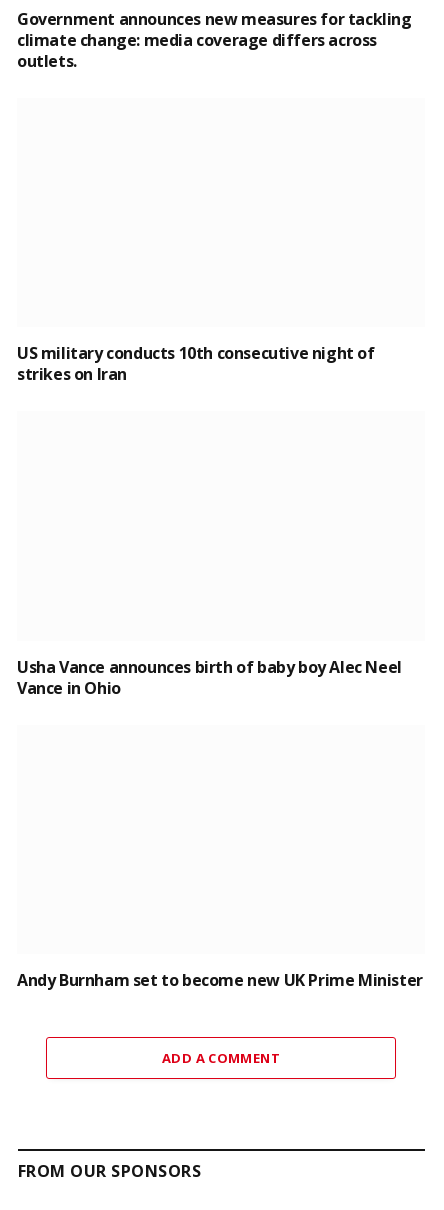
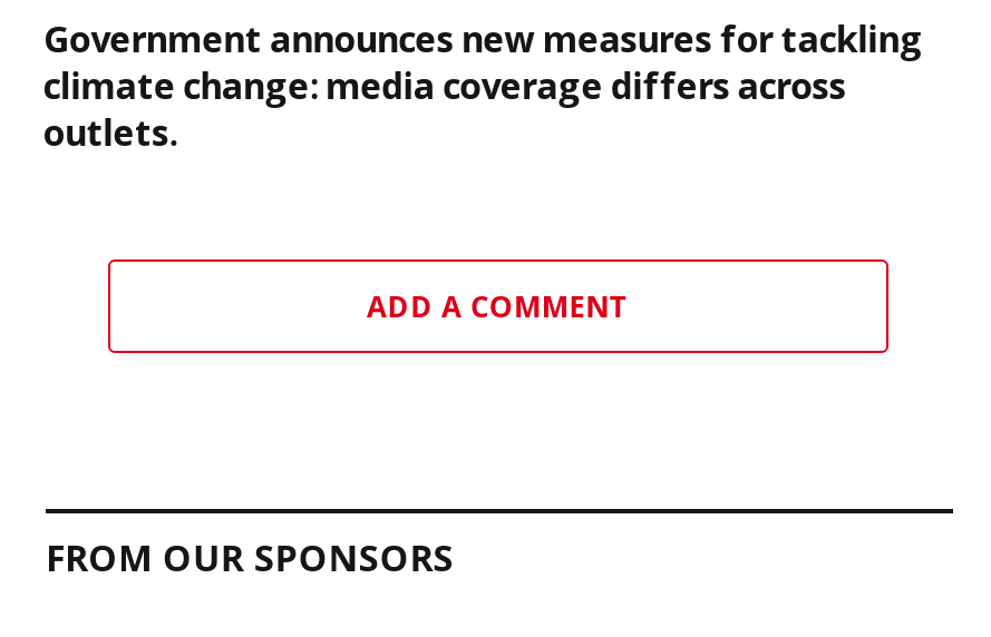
[17,342,375,385] US military conducts 10th consecutive night of | strikes on Iran -> none
[17,656,402,699] Usha Vance announces birth of baby boy Alec Neel | Vance in Ohio -> none
[17,969,423,991] Andy Burnham set to become new UK Prime Minister -> none

